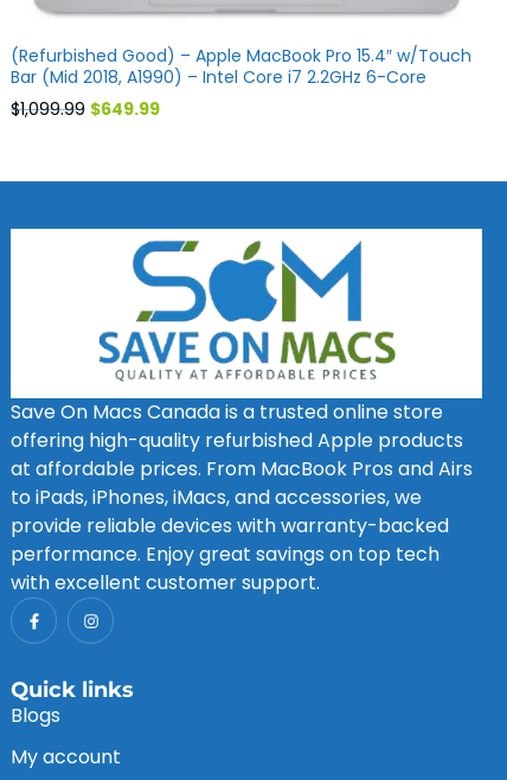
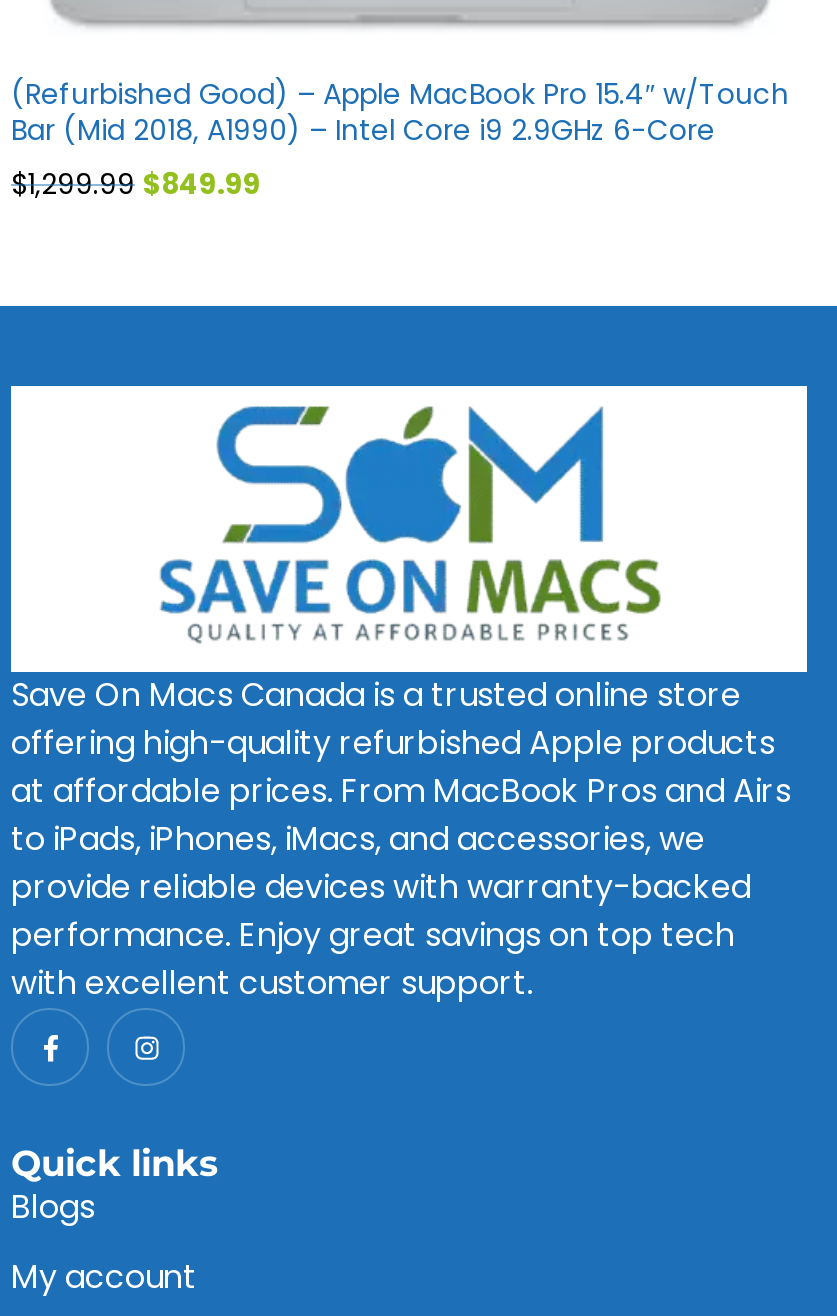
[11,65,426,88] Bar (Mid 2018, A1990) – Intel Core i7 2.2GHz 6-Core -> [11,109,715,149] Bar (Mid 2018, A1990) – Intel Core i9 2.9GHz 6-Core
[11,97,160,120] $1,099.99 $649.99 -> [11,163,261,203] $1,299.99 $849.99

